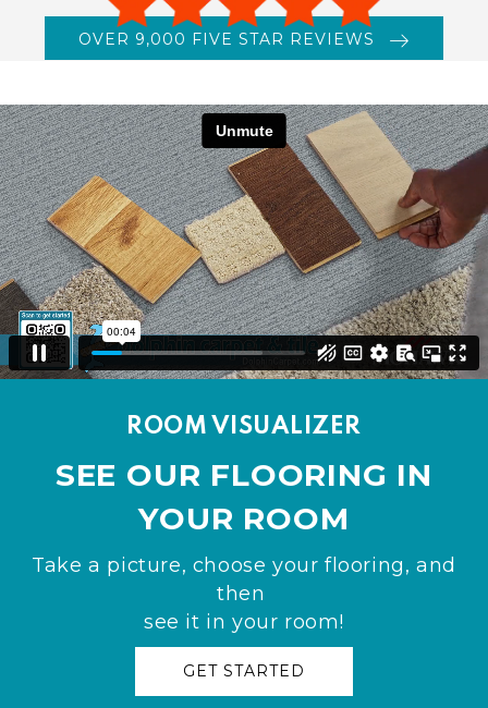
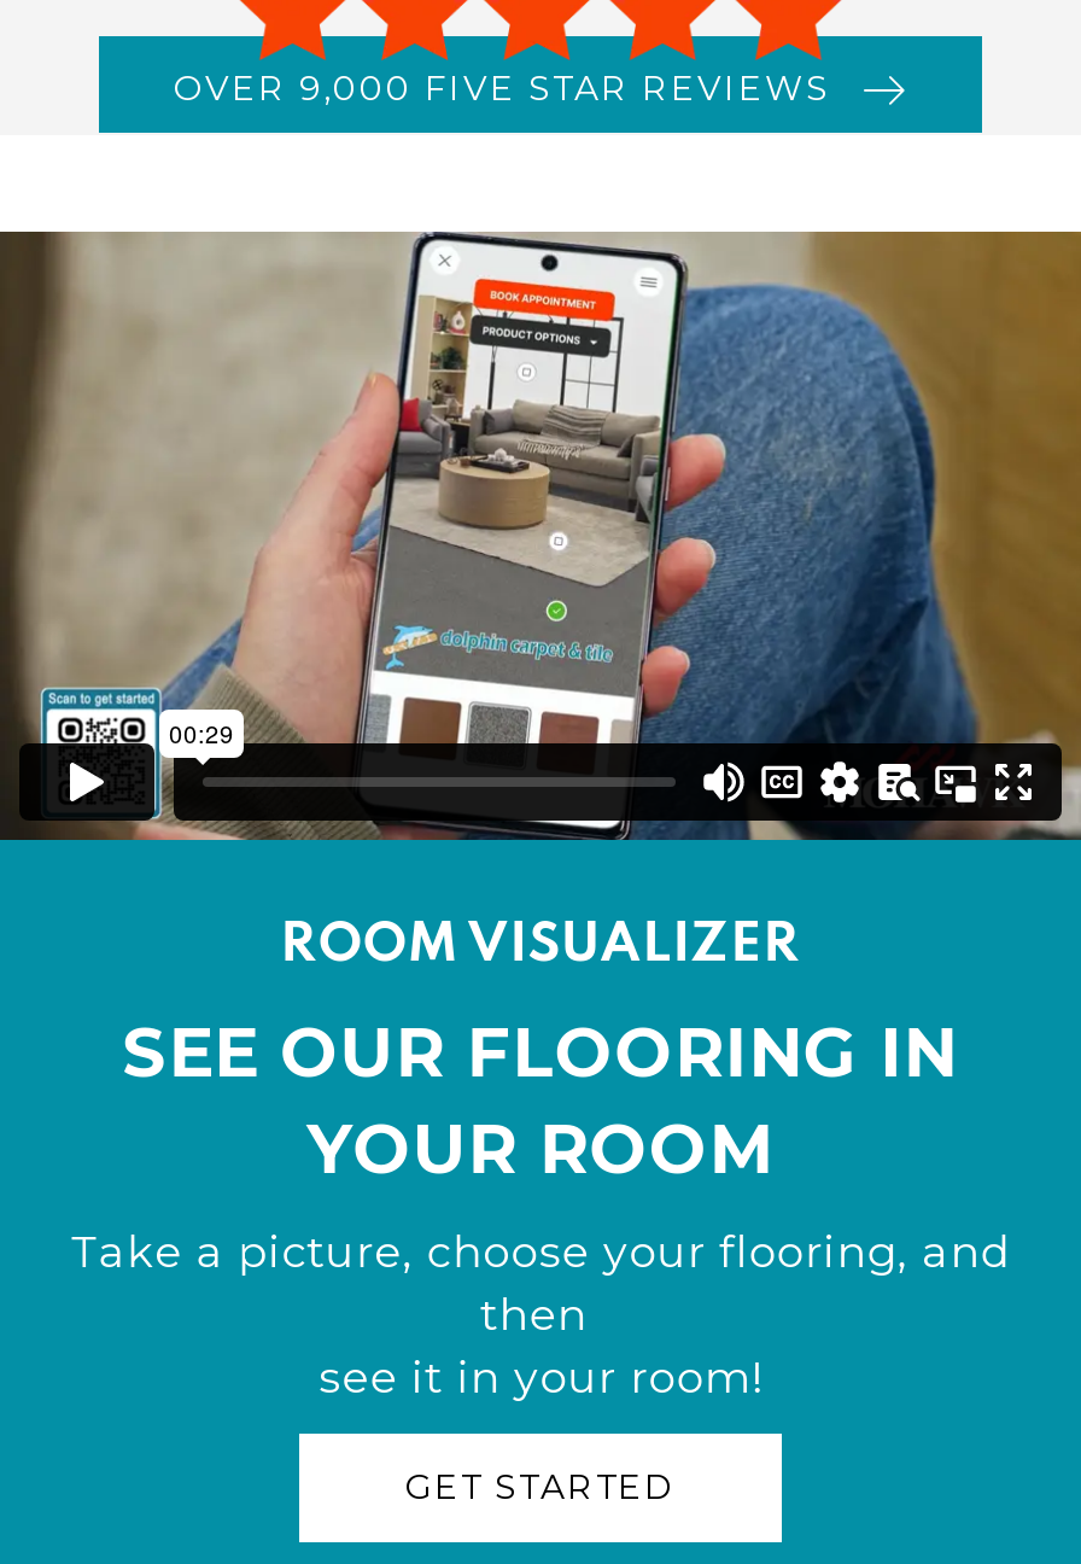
[3,105,485,380] [image] -> [7,229,1074,842] [image]

